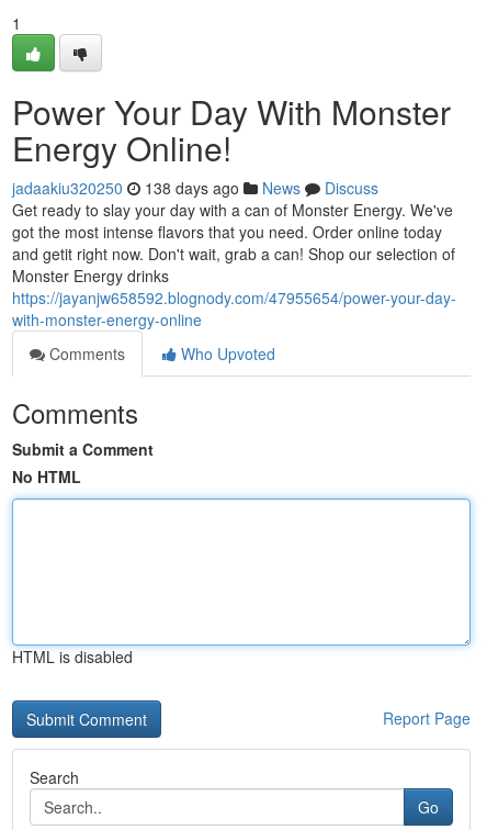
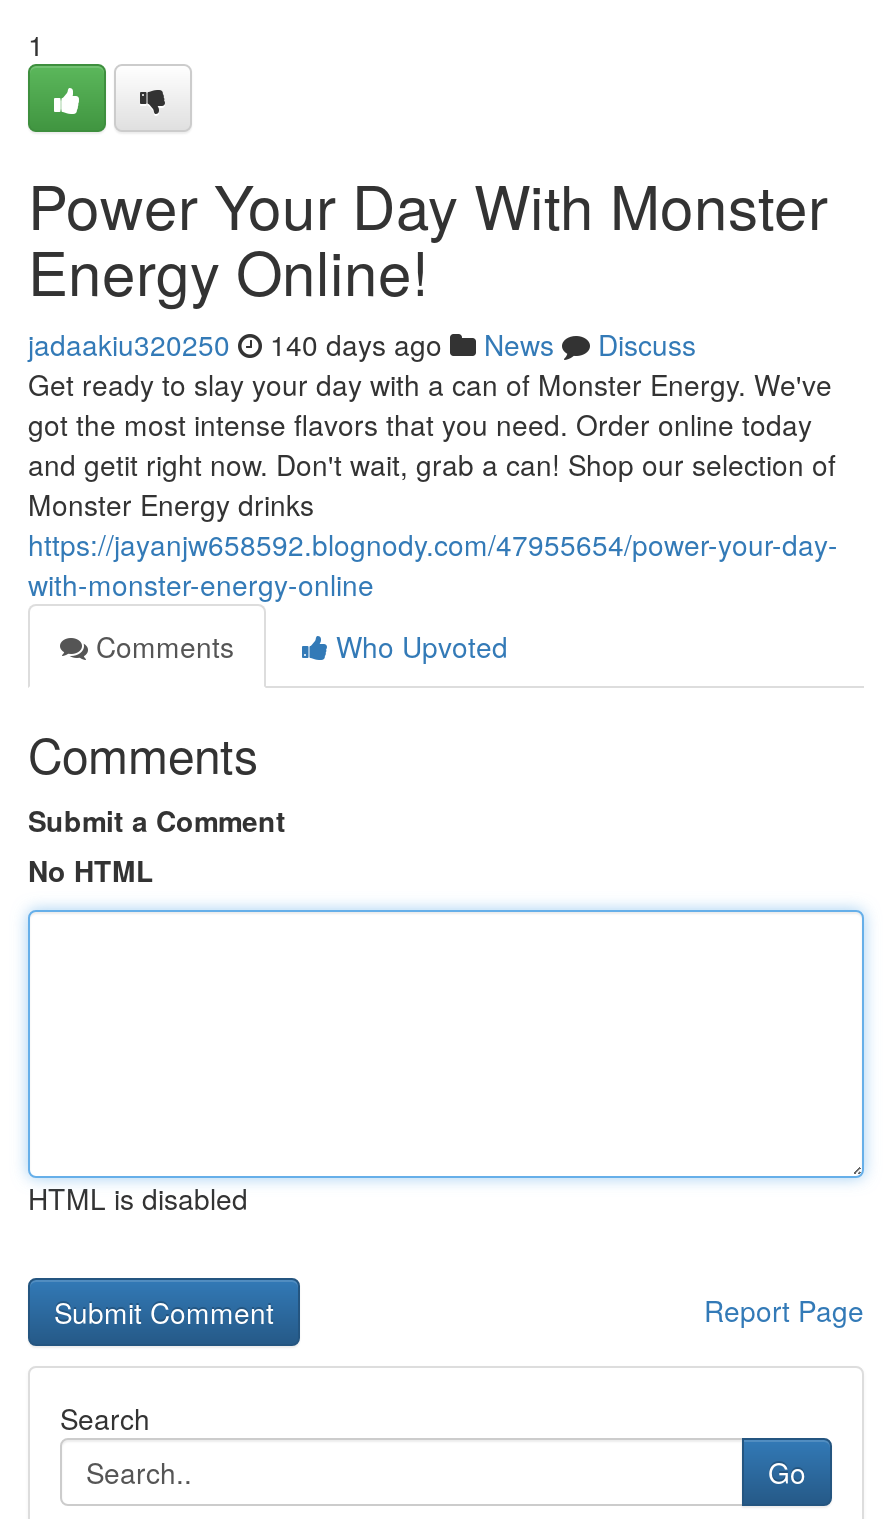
[12,177,378,199] jadaakiu320250 138 days ago News Discuss -> [28,324,696,364] jadaakiu320250 140 days ago News Discuss

